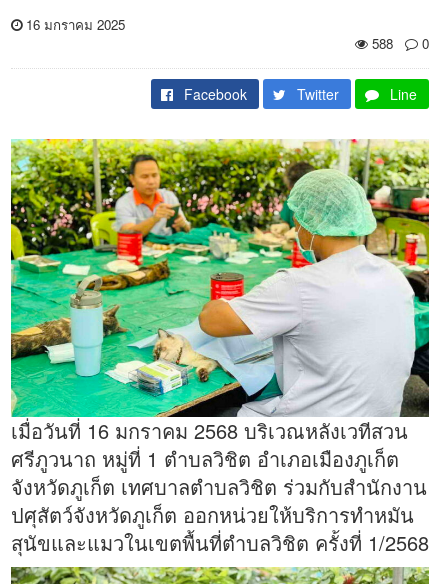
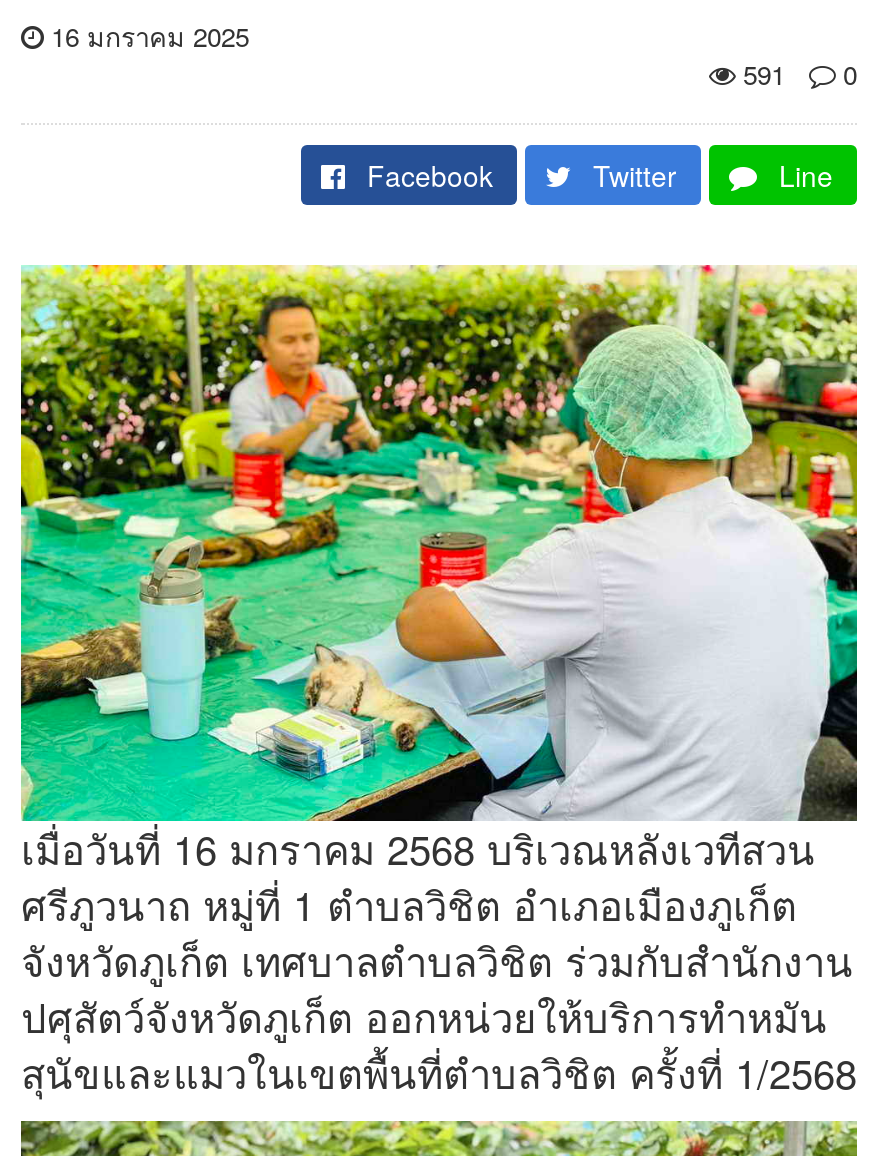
[368,34,429,53] 588 0 -> [735,54,857,92] 591 0

